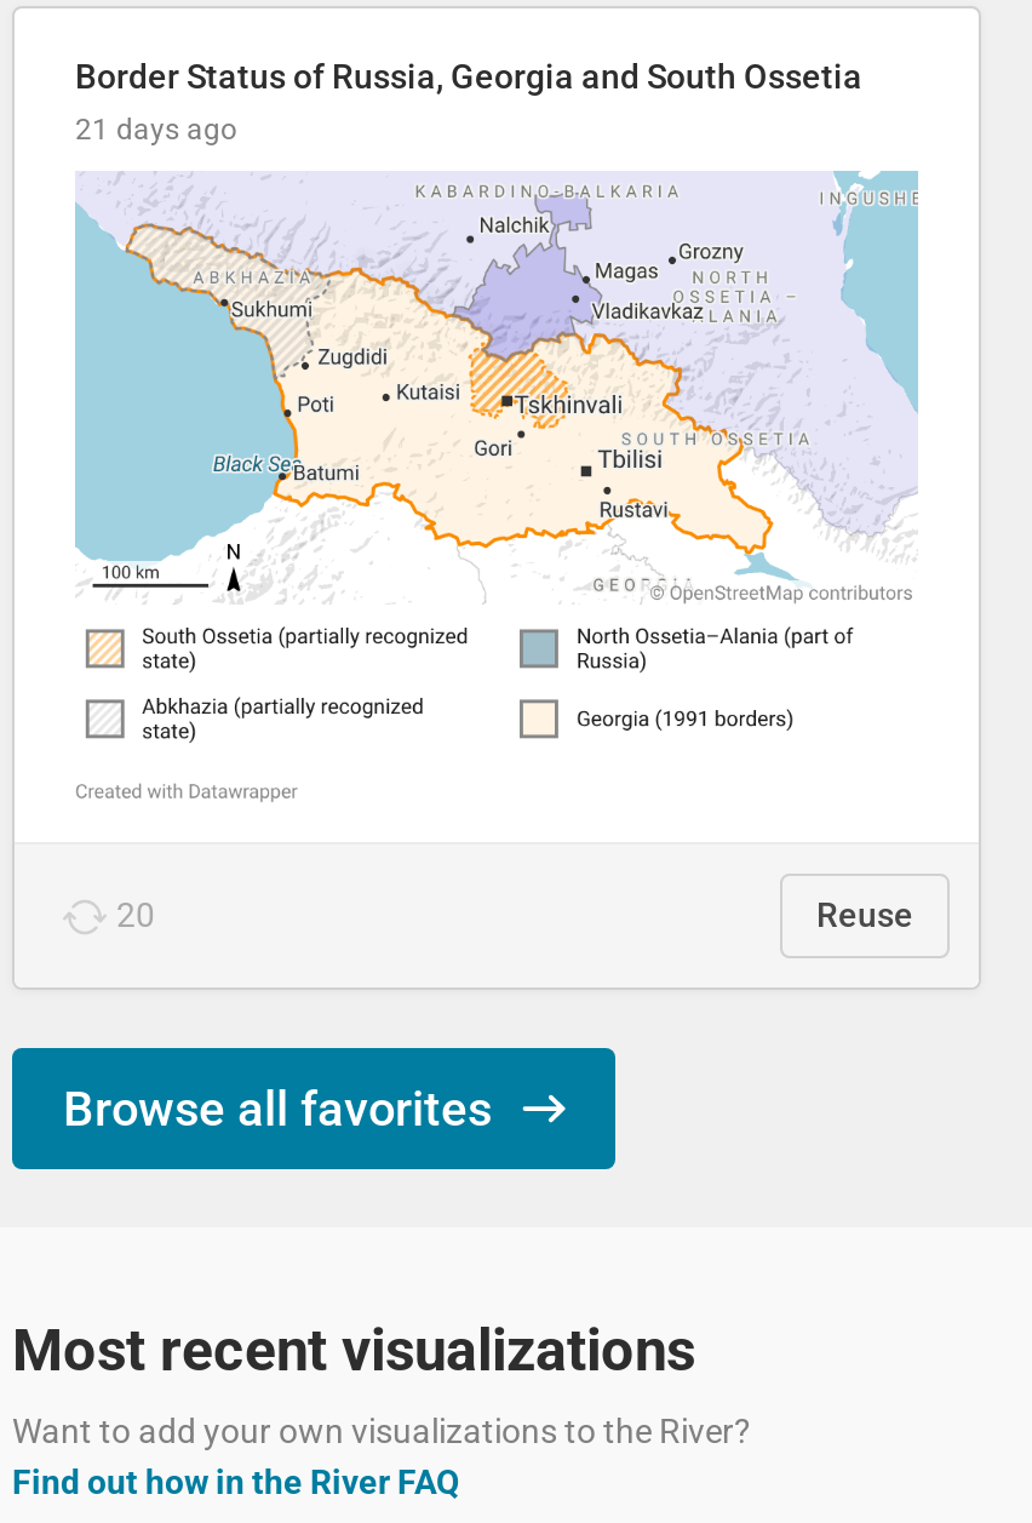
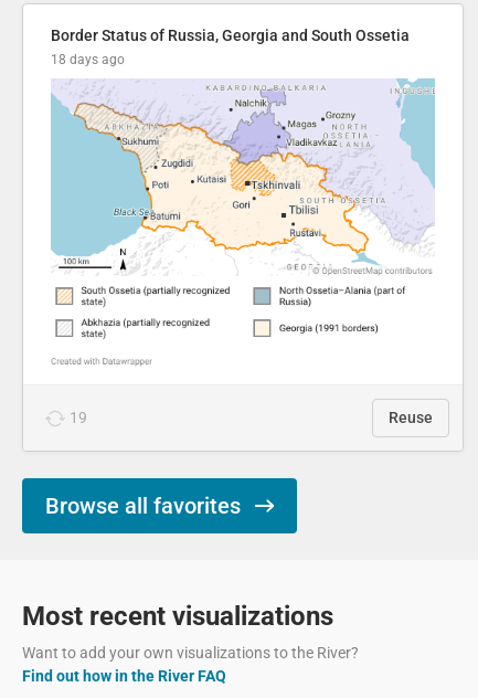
[75,113,237,147] 21 days ago -> [51,52,125,67] 18 days ago
[116,896,155,934] 20 -> [70,409,87,426] 19

